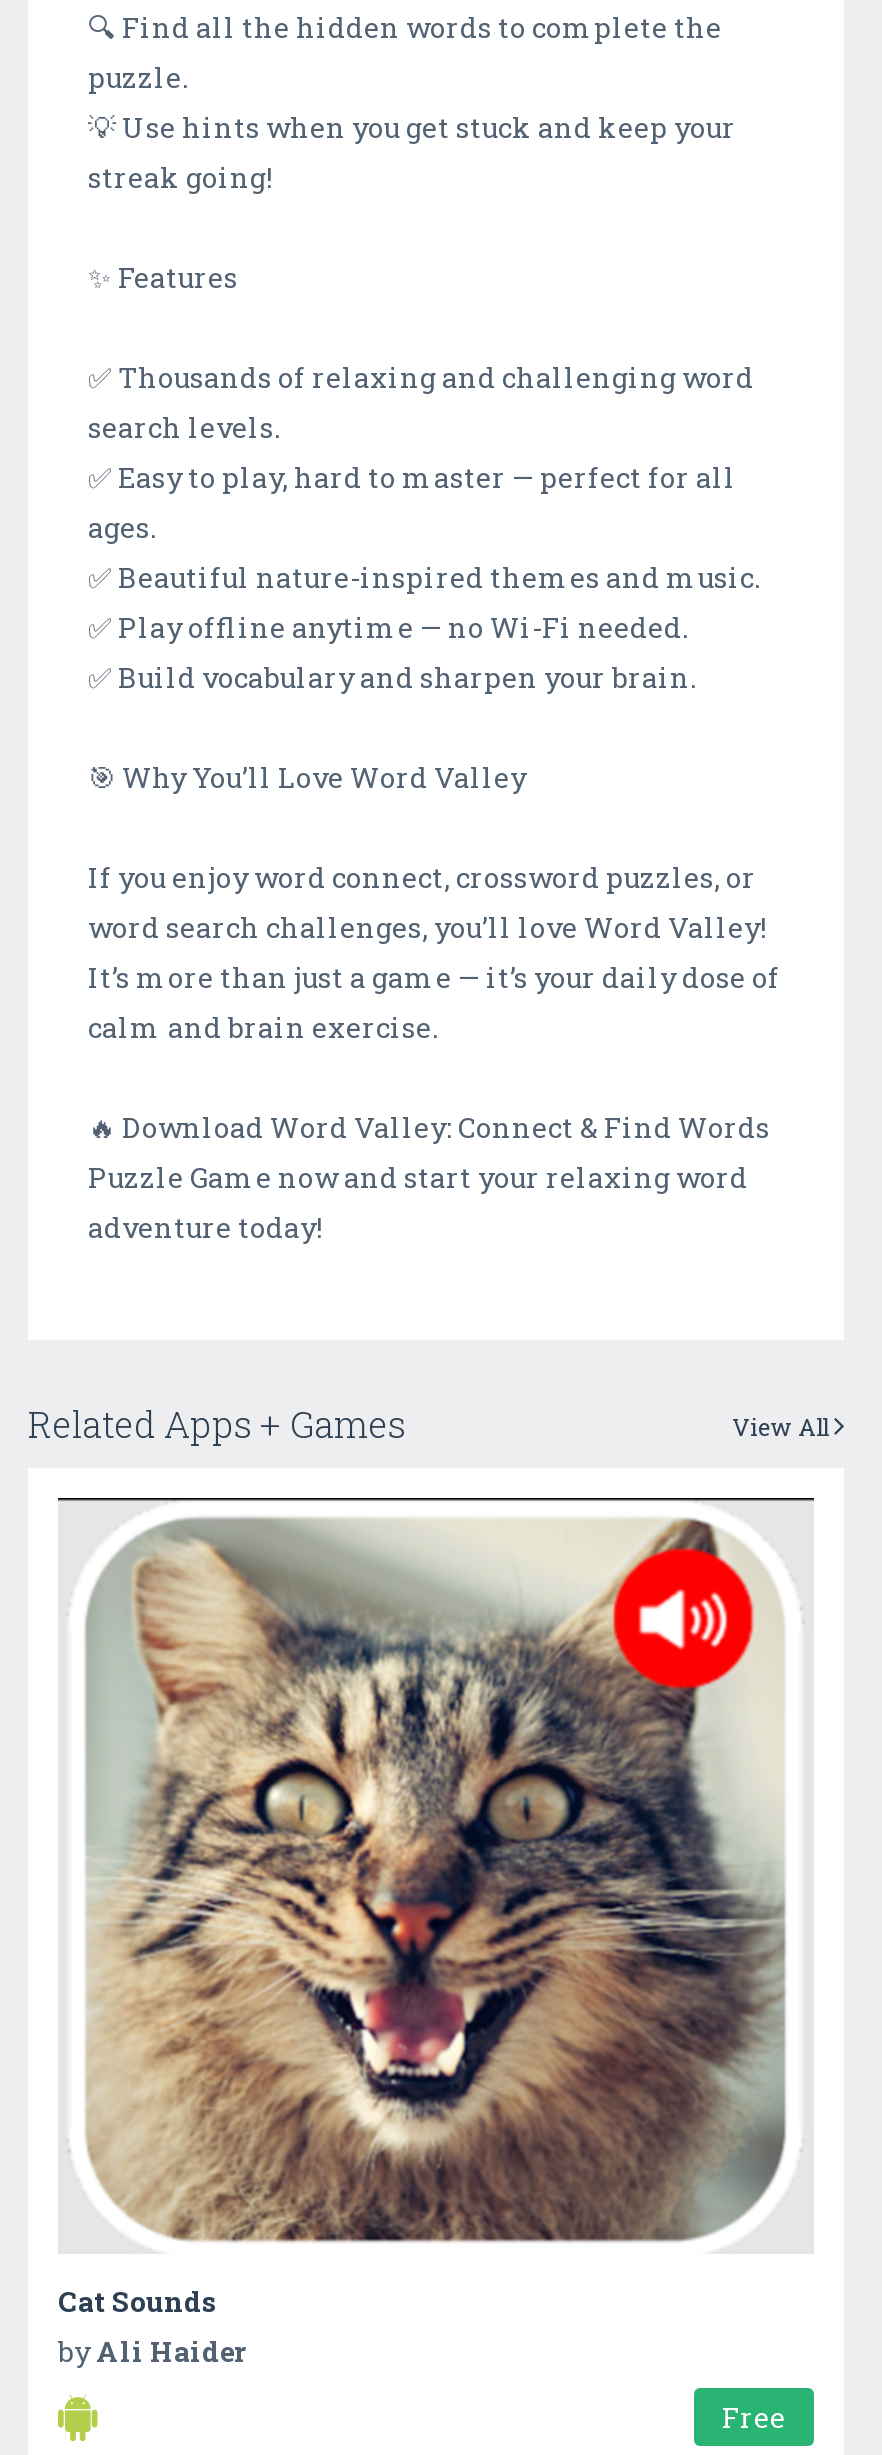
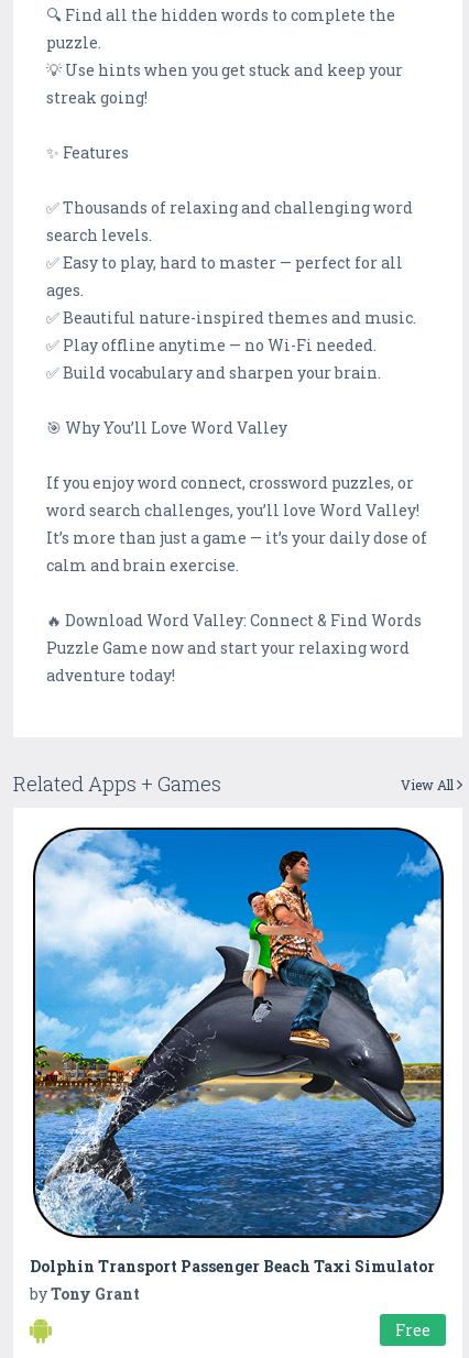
[56,1496,816,2370] [image] | Cat Sounds | byAli Haider -> [30,824,445,1304] [image] | Dolphin Transport Passenger Beach Taxi Simulator | byTony Grant

